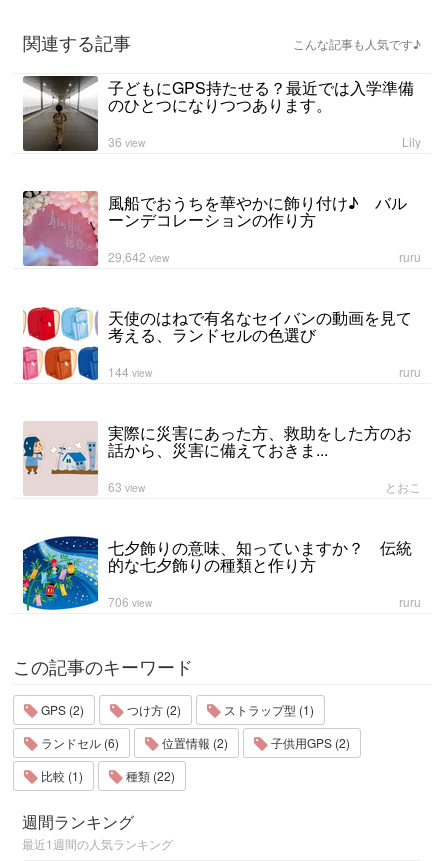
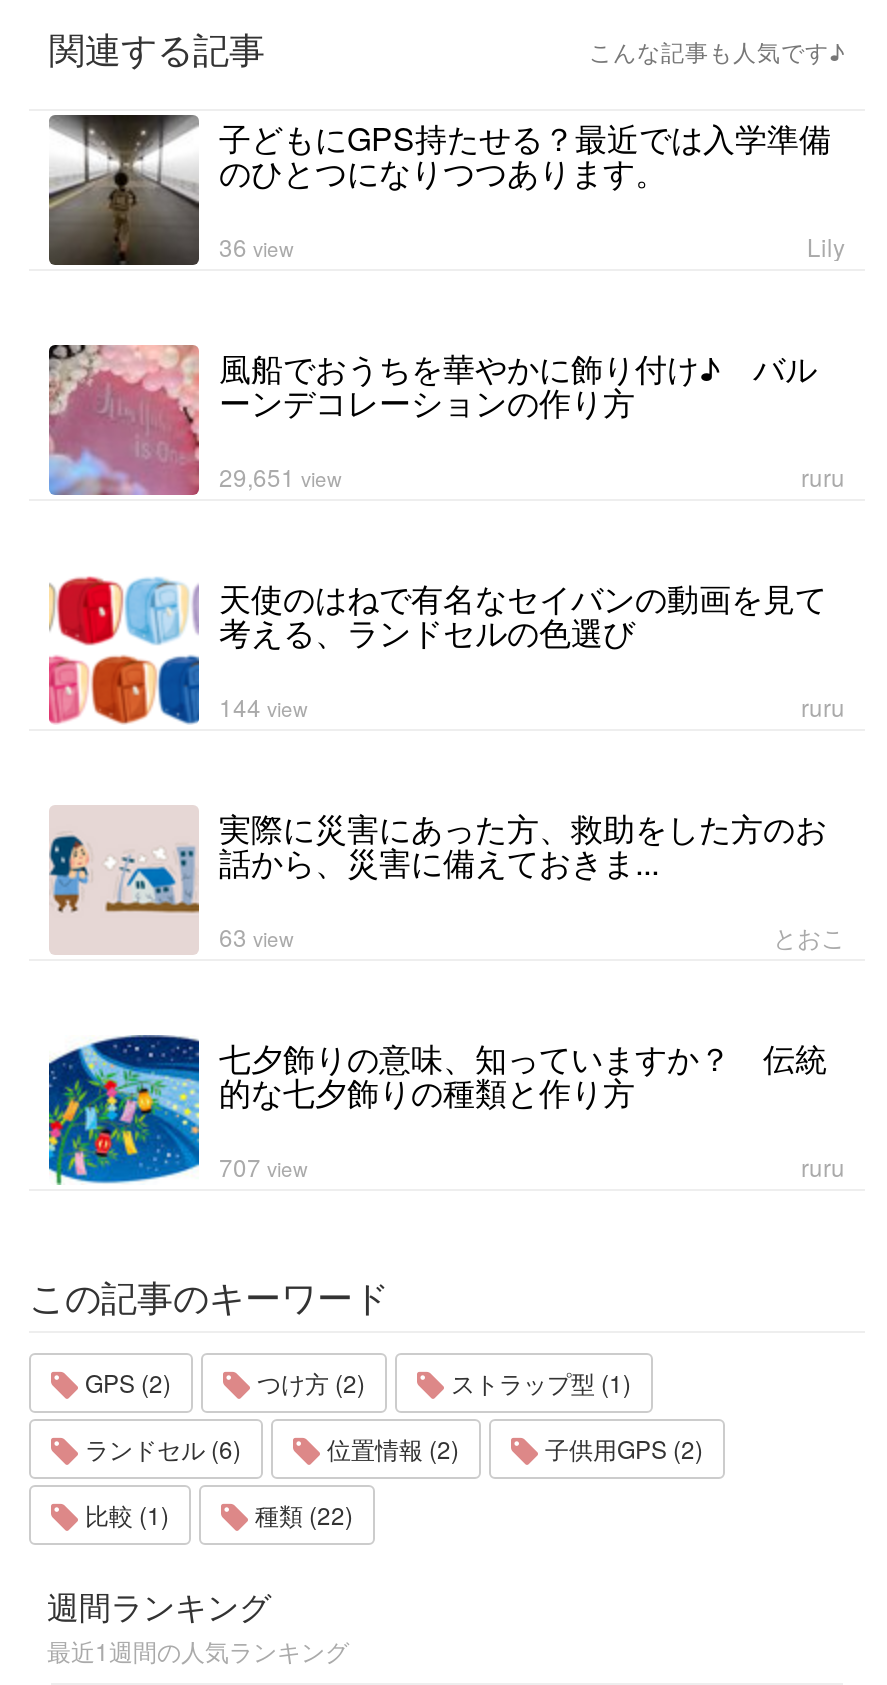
[108,248,169,265] 29,642 view -> [219,460,341,494] 29,651 view
[108,593,152,610] 706 view -> [219,1150,307,1184] 707 view

